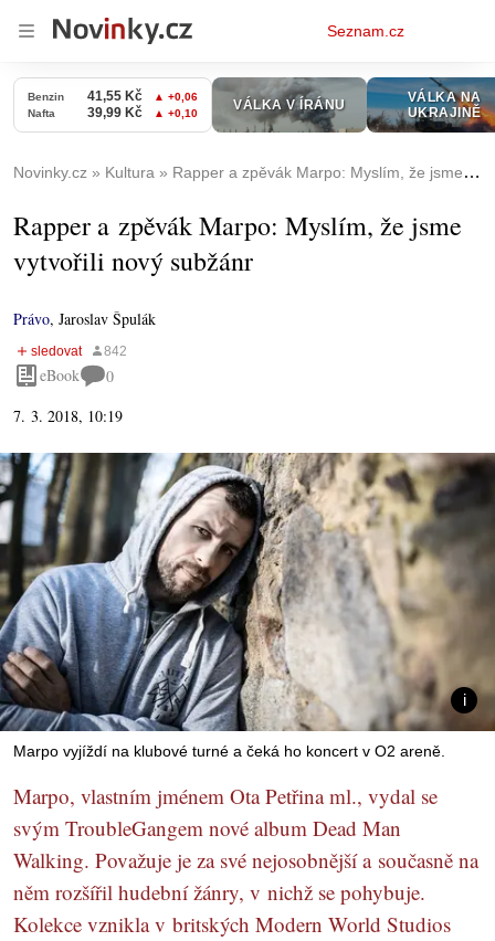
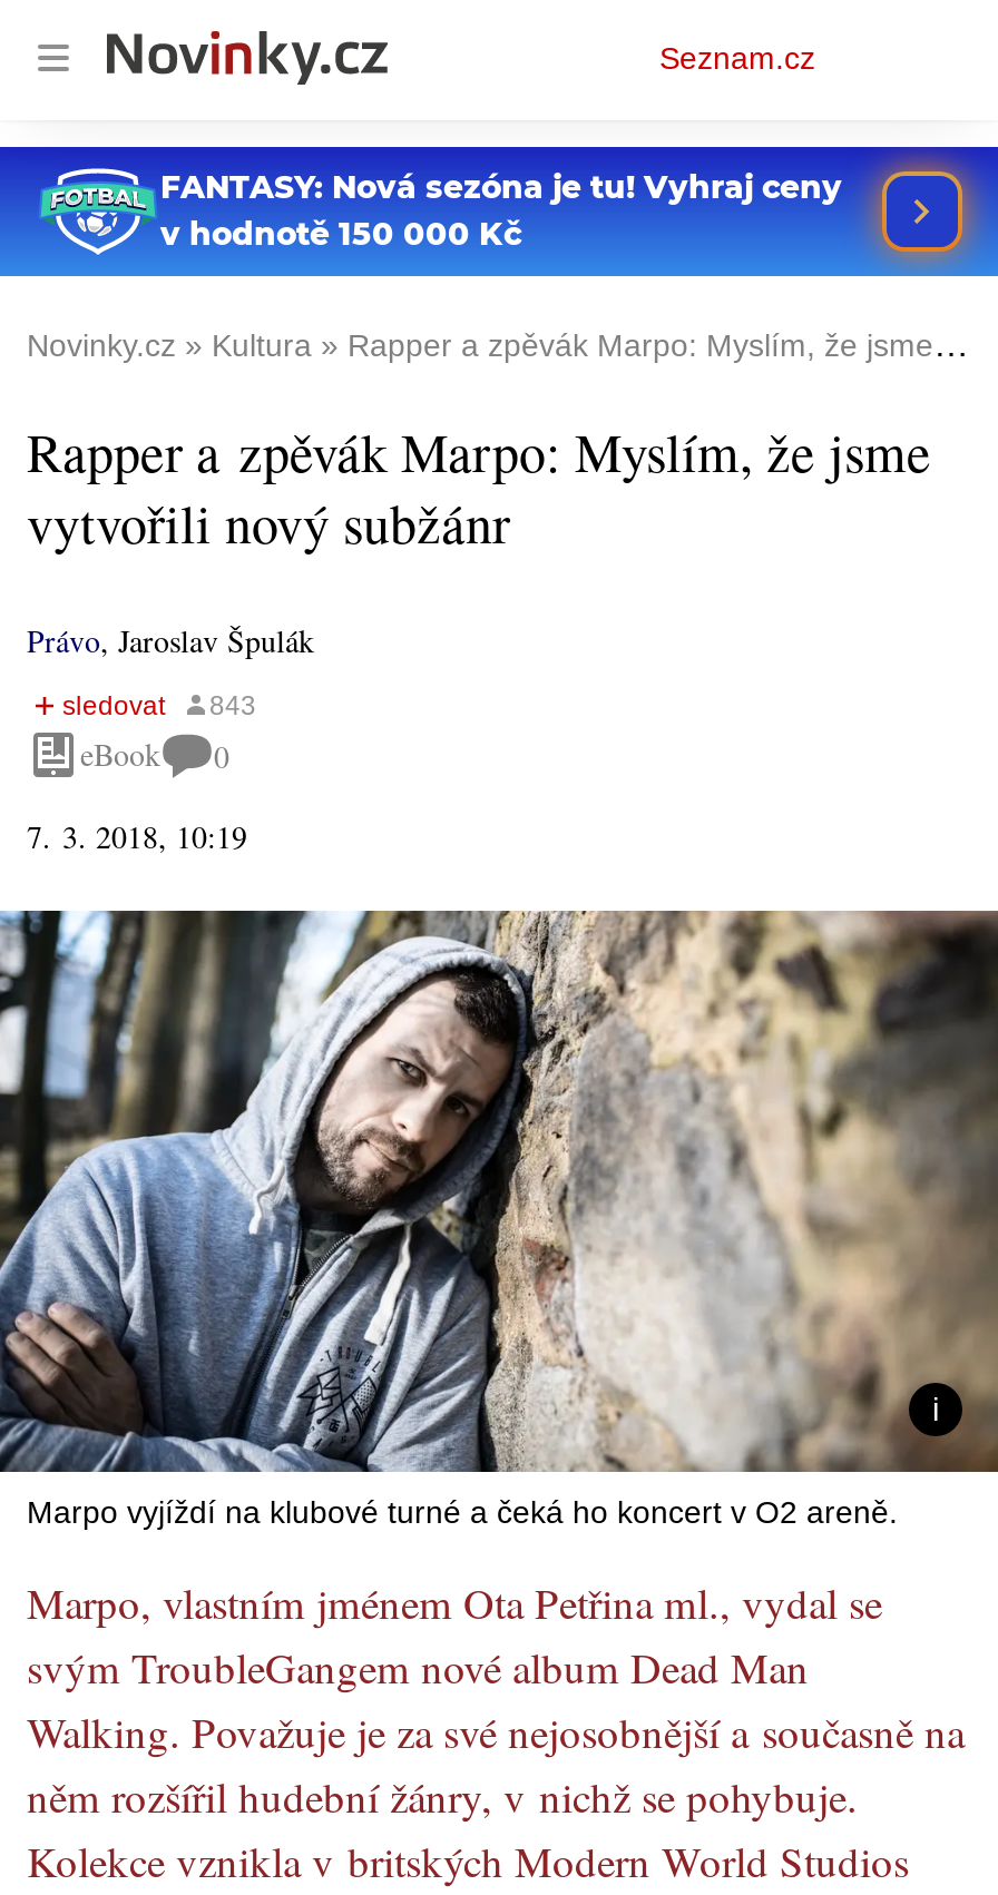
[3,75,492,138] [image] -> [7,145,991,278] [image]

